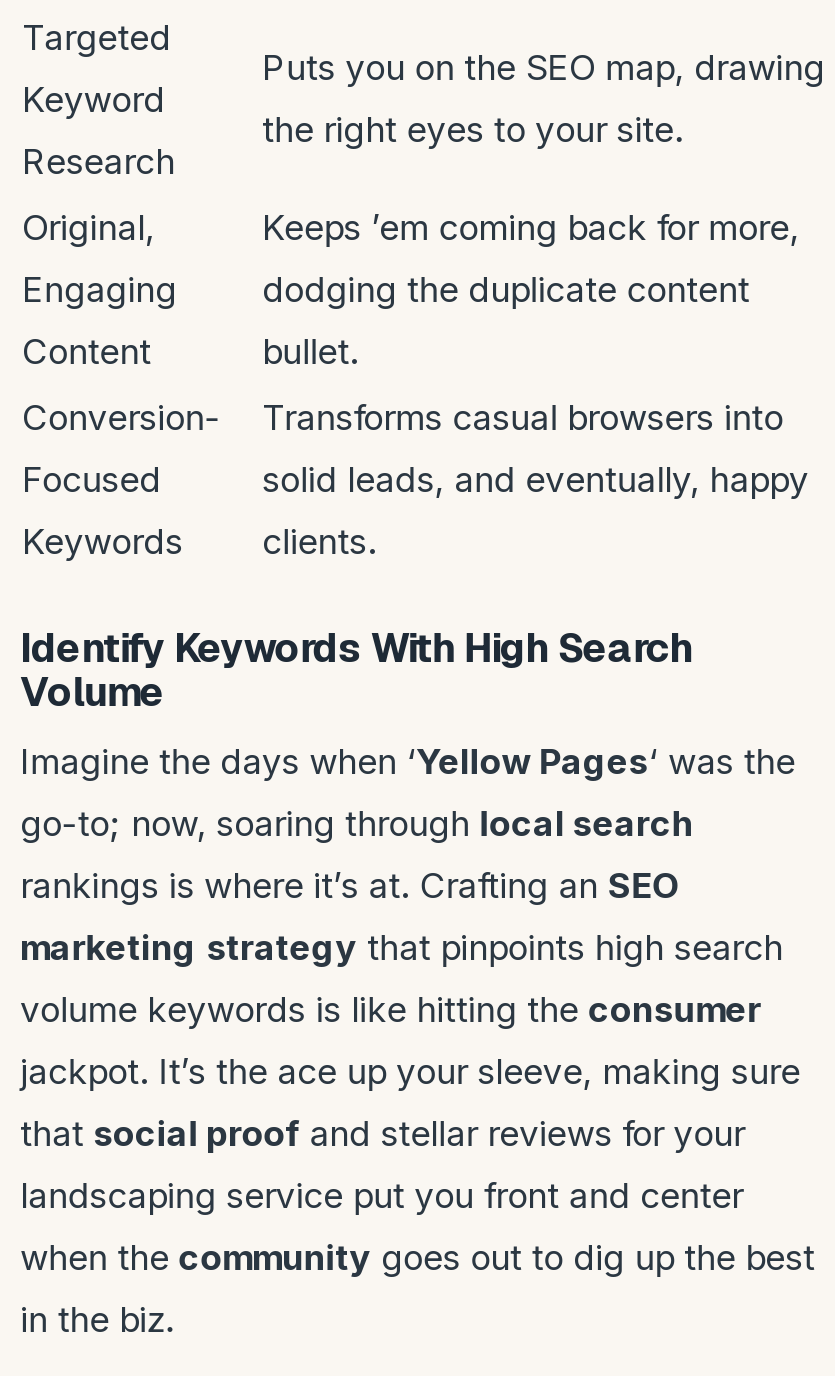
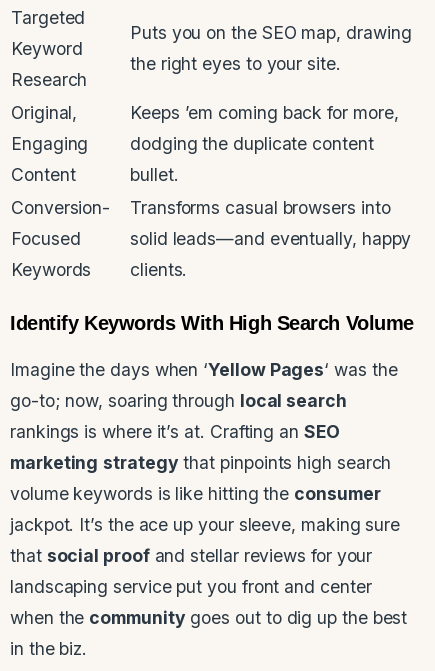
[262,456,809,498] solid leads, and eventually, happy -> [130,228,411,249] solid leads—and eventually, happy

